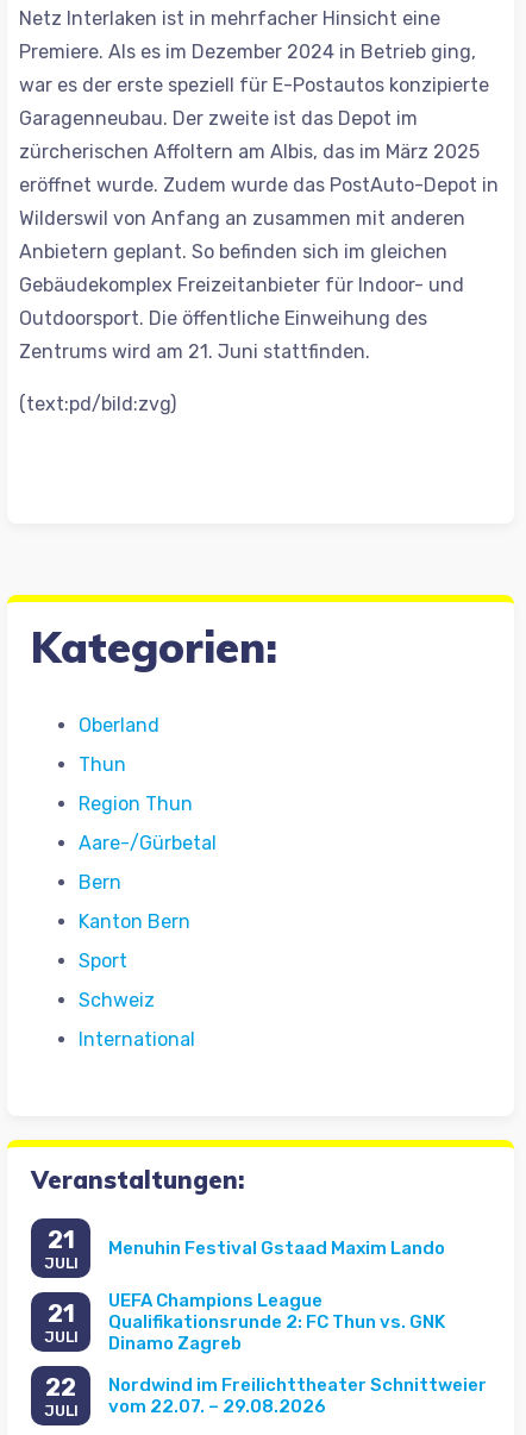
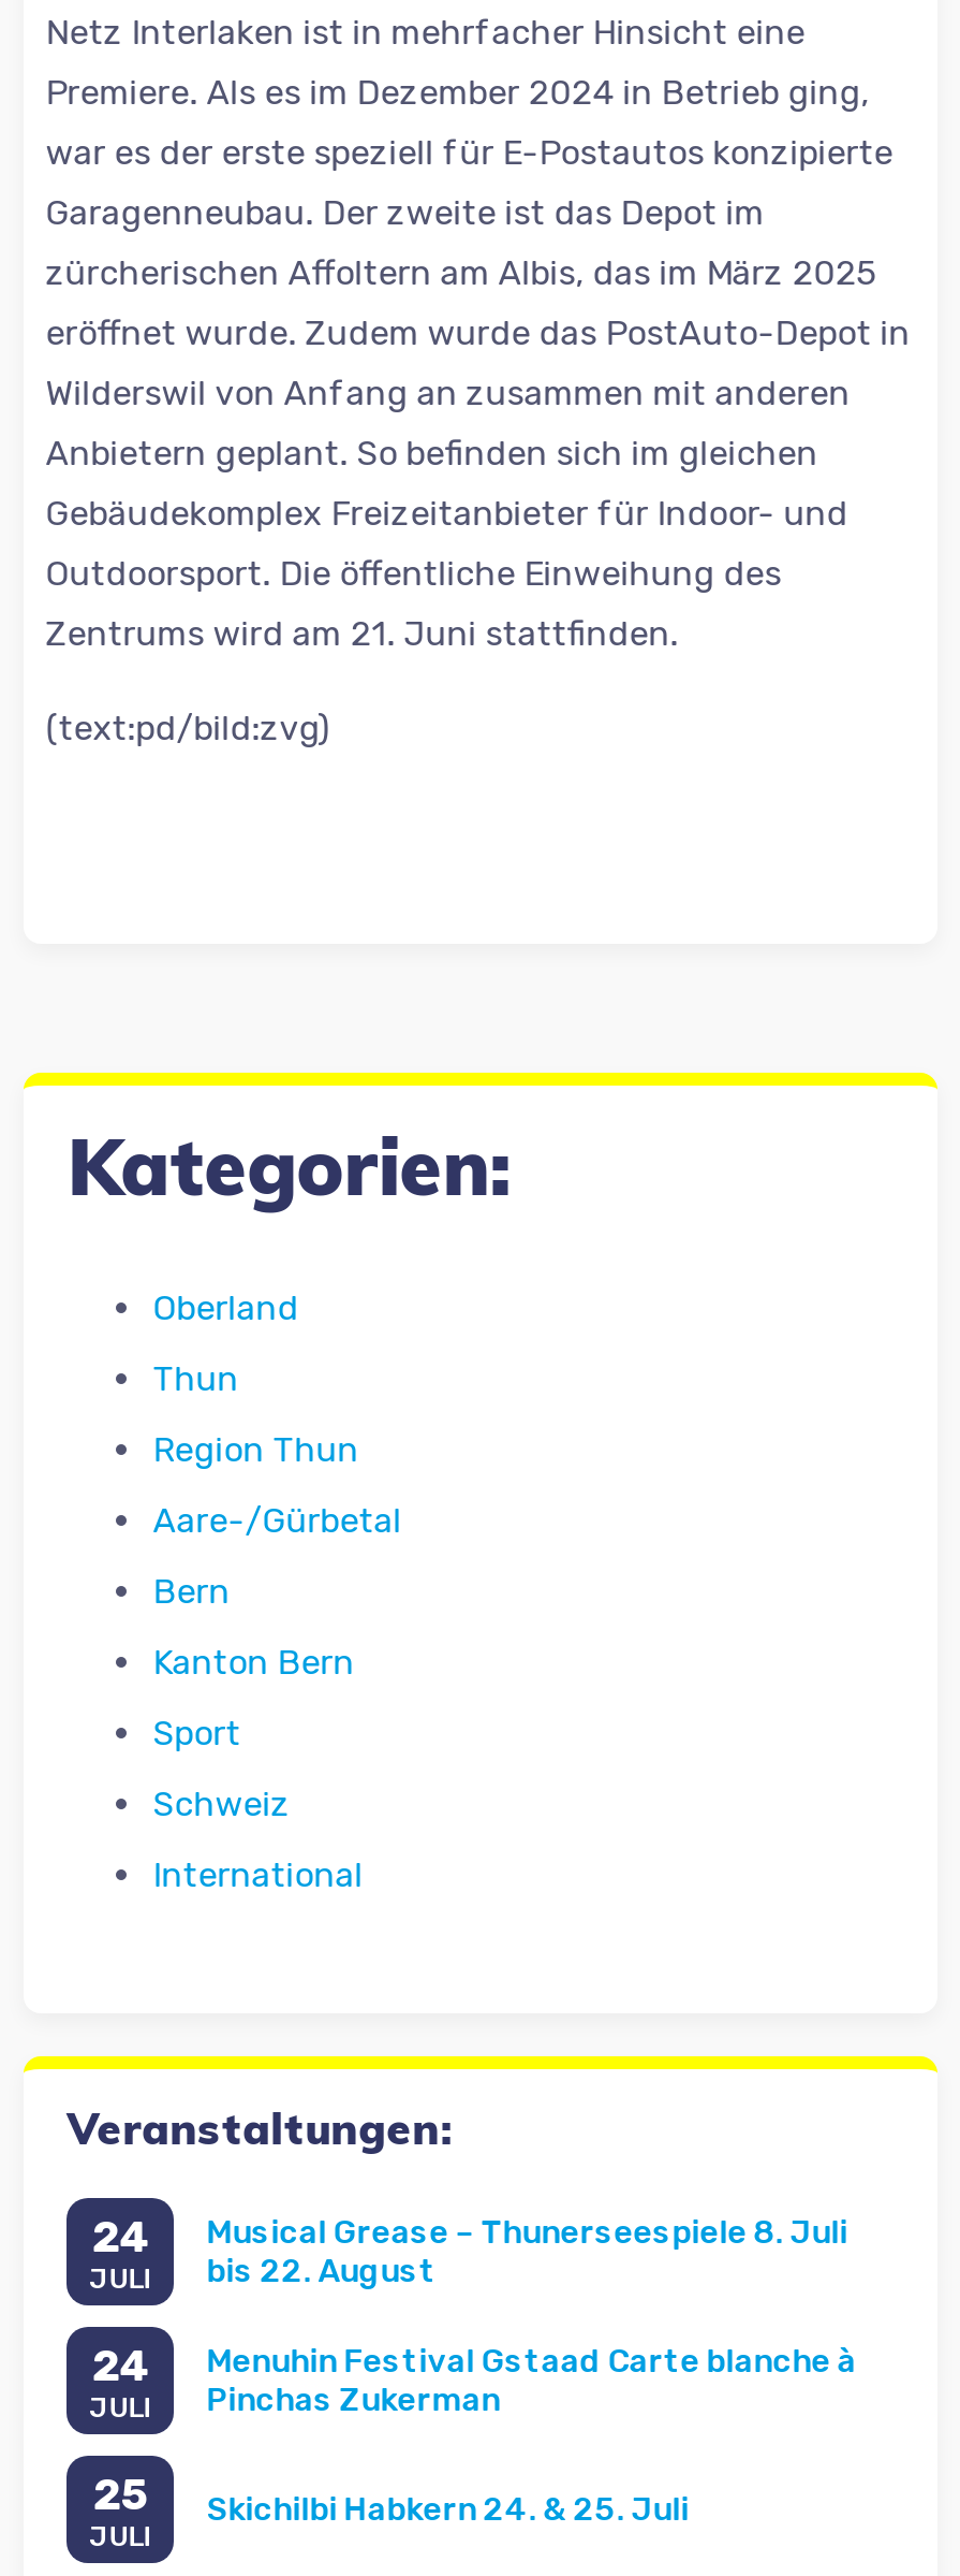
[47,1225,75,1254] 21 -> [92,2210,150,2261] 24
[109,1237,445,1259] Menuhin Festival Gstaad Maxim Lando -> [206,2213,848,2290] Musical Grease – Thunerseespiele 8. Juli | bis 22. August
[109,1290,445,1354] UEFA Champions League | Qualifikationsrunde 2: FC Thun vs. GNK | Dinamo Zagreb -> [206,2342,856,2419] Menuhin Festival Gstaad Carte blanche à | Pinchas Zukerman
[47,1299,75,1327] 21 -> [92,2339,150,2390] 24
[45,1373,76,1401] 22 -> [93,2468,148,2519] 25
[109,1374,487,1417] Nordwind im Freilichttheater Schnittweier | vom 22.07. – 29.08.2026 -> [206,2490,689,2529] Skichilbi Habkern 24. & 25. Juli

